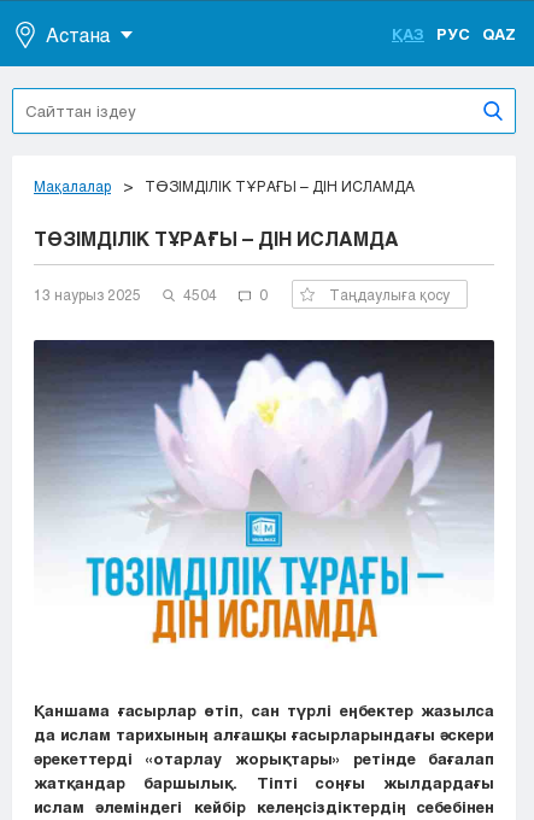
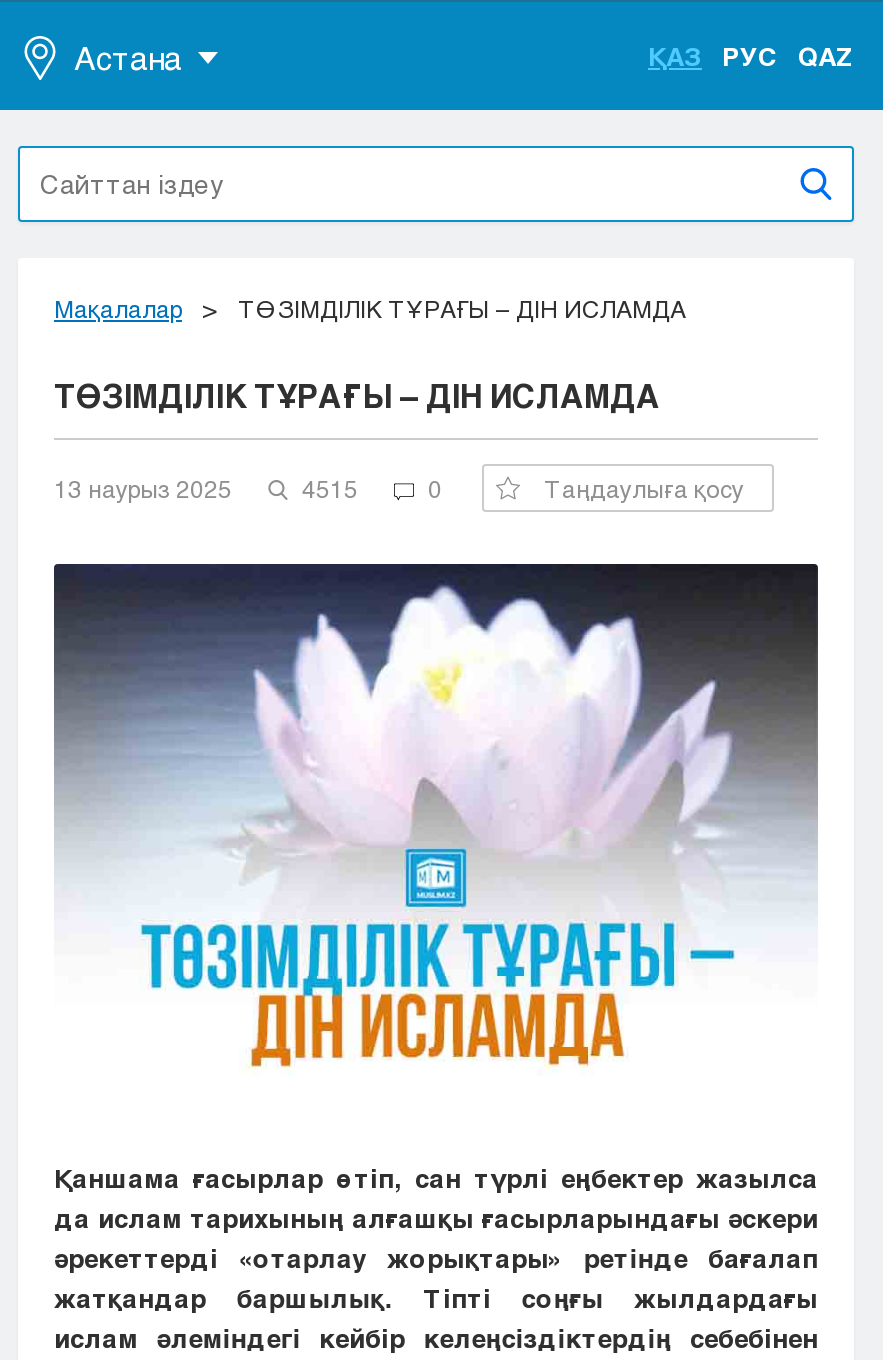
[183,286,217,303] 4504 -> [302,474,358,502] 4515

